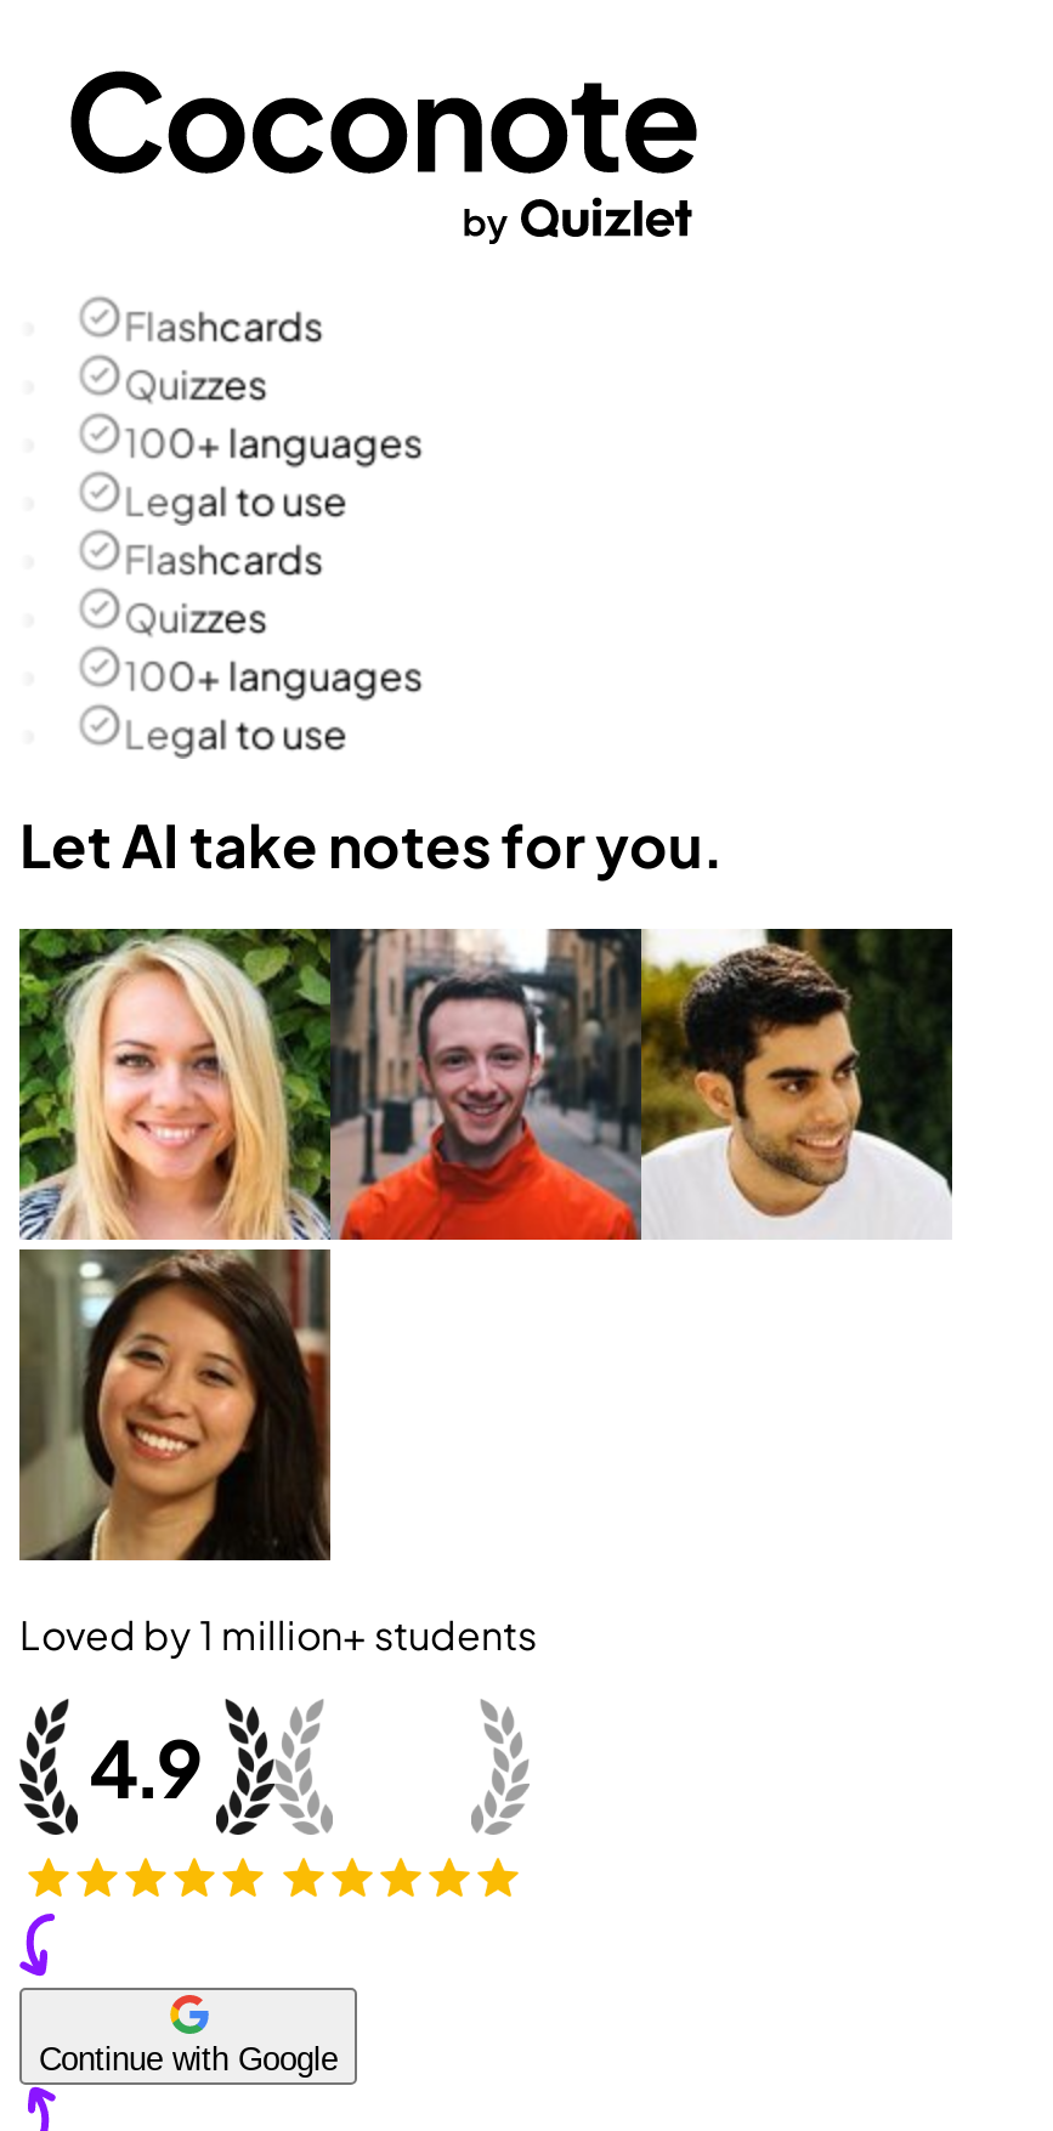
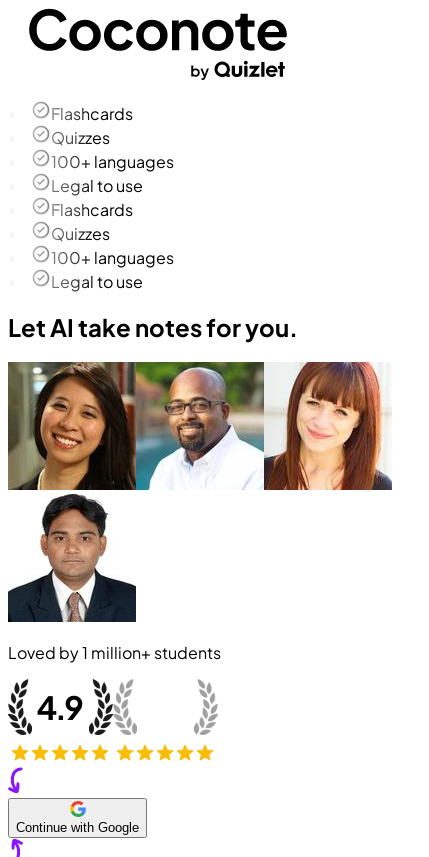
[17,926,955,1563] [image] -> [7,361,393,623] [image]

